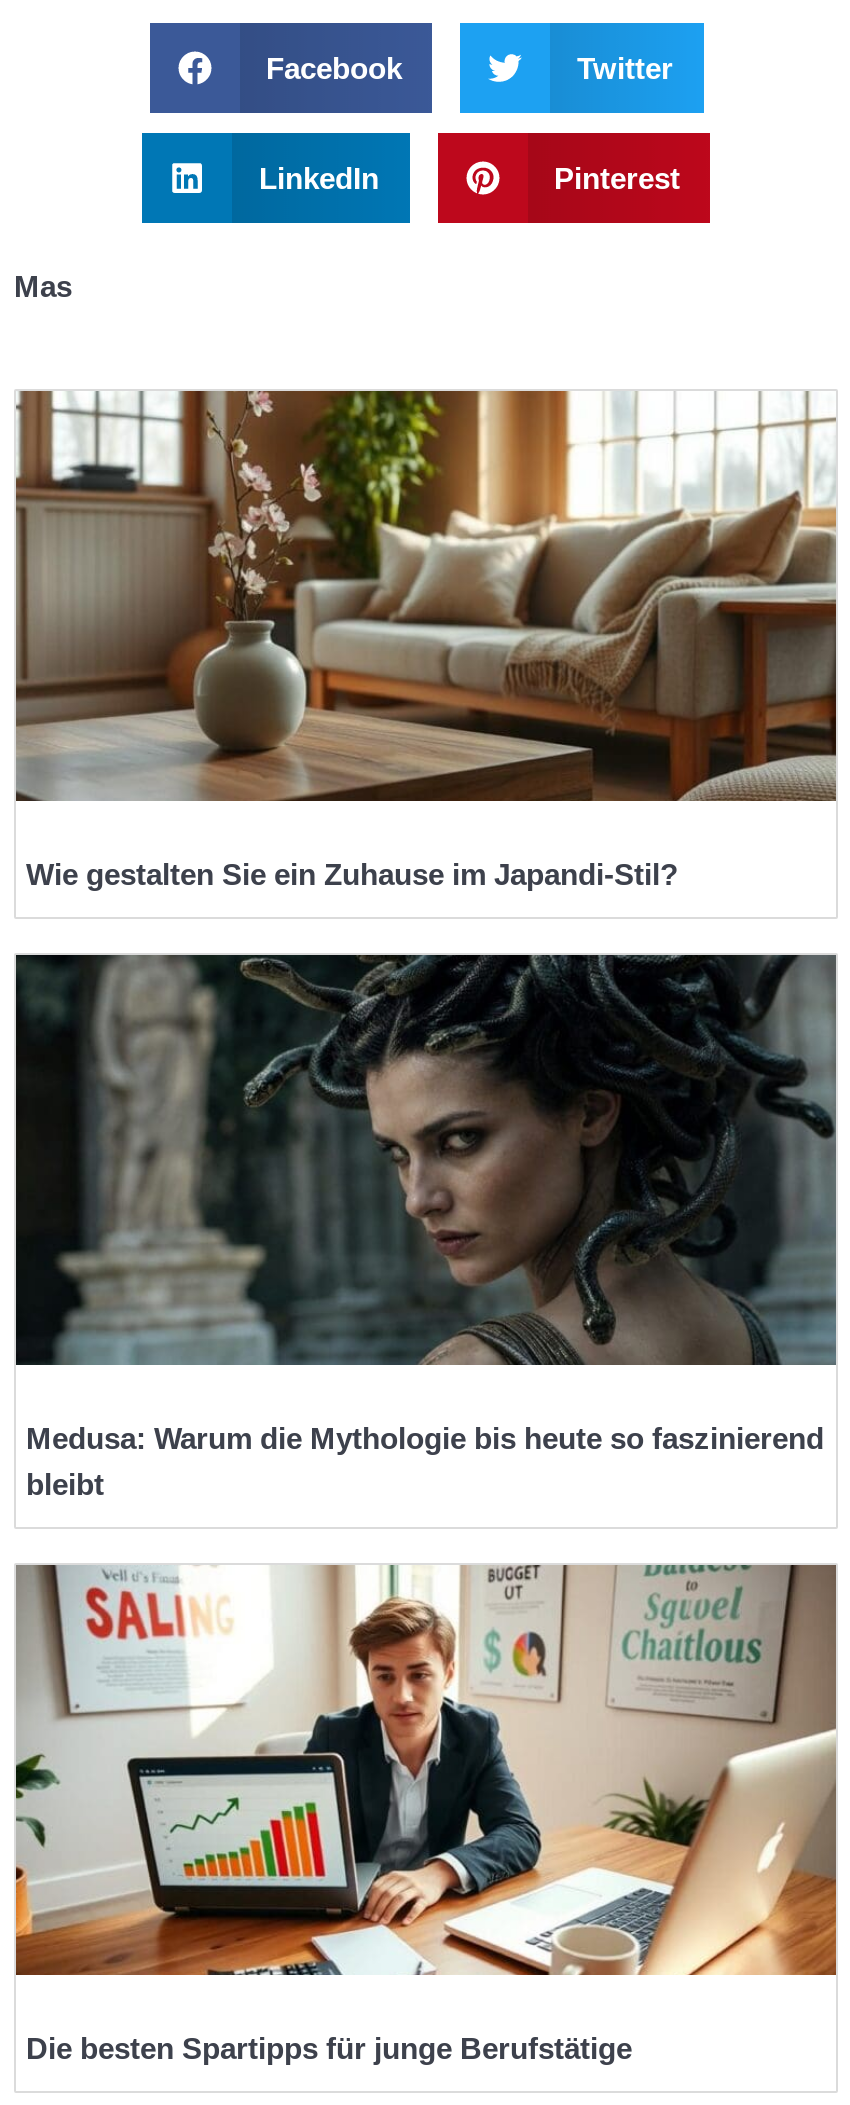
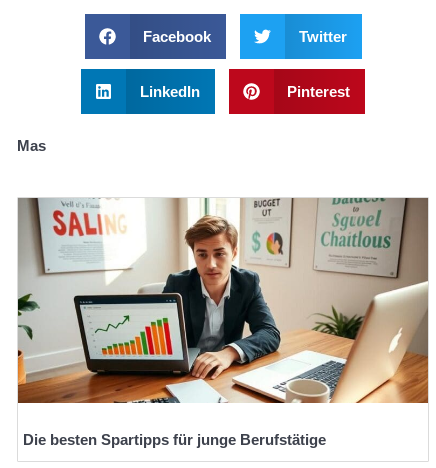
[14,388,838,891] [image] | Wie gestalten Sie ein Zuhause im Japandi-Stil? -> none
[14,952,838,1501] [image] | Medusa: Warum die Mythologie bis heute so faszinierend | bleibt -> none

